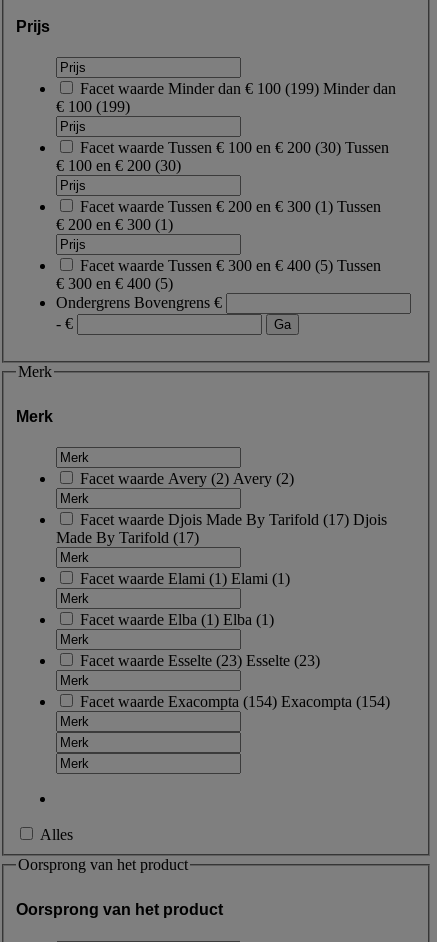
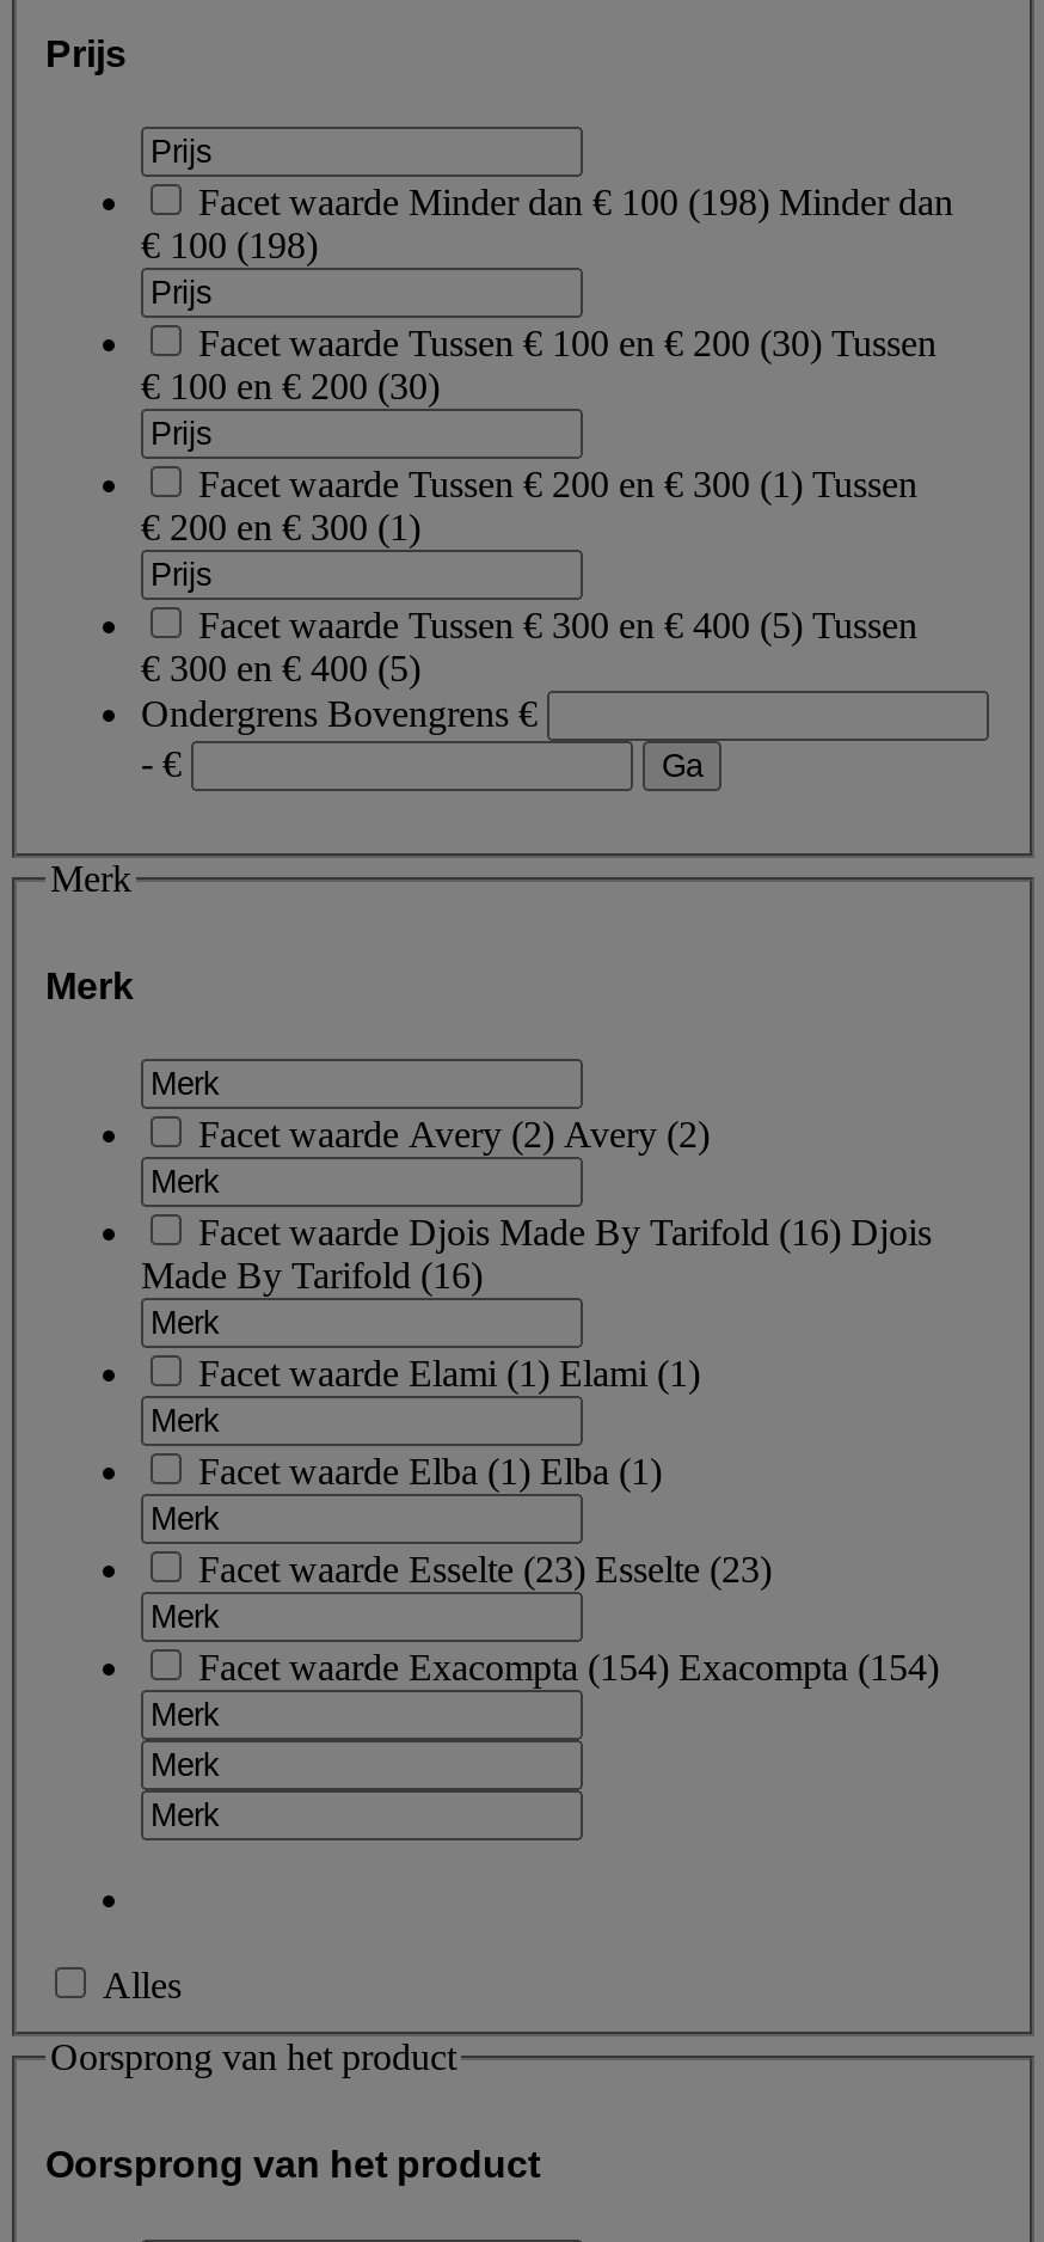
[80,80,396,97] Facet waarde Minder dan € 100 (199) Minder dan -> [198,182,953,223] Facet waarde Minder dan € 100 (198) Minder dan
[56,98,130,115] € 100 (199) -> [141,225,318,266] € 100 (198)
[80,511,387,528] Facet waarde Djois Made By Tarifold (17) Djois -> [198,1213,932,1254] Facet waarde Djois Made By Tarifold (16) Djois
[56,529,199,546] Made By Tarifold (17) -> [141,1256,483,1297] Made By Tarifold (16)

